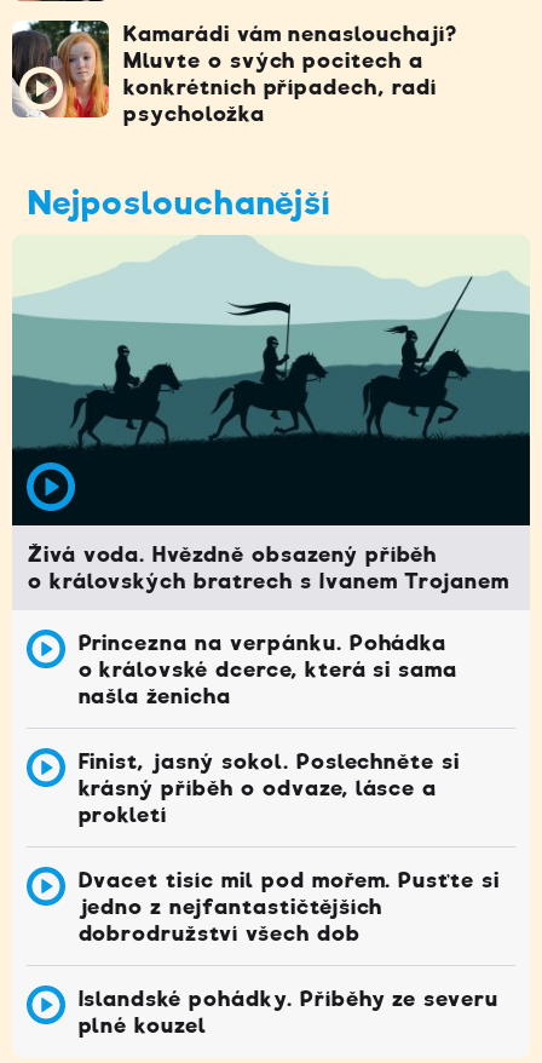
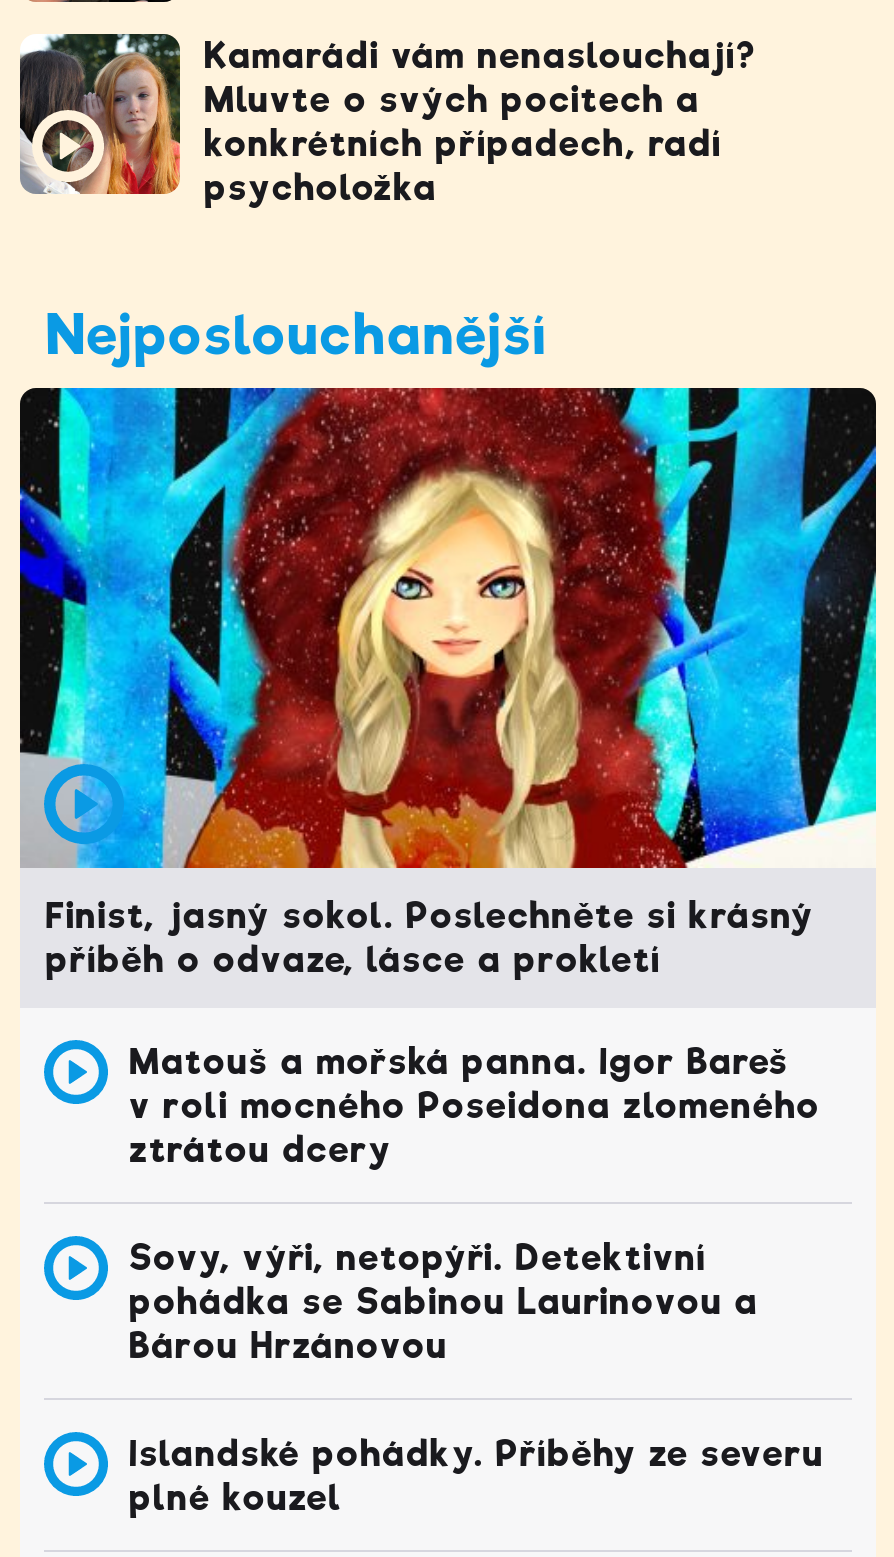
[11,235,531,945] [image] | Živá voda. Hvězdně obsazený příběh | o královských bratrech s Ivanem Trojanem | Princezna na verpánku. Pohádka | o královské dcerce, která si sama | našla ženicha | Finist, jasný sokol. Poslechněte si | krásný příběh o odvaze, lásce a | prokletí | Dvacet tisíc mil pod mořem. Pusťte si | jedno z nejfantastičtějších | dobrodružství všech dob -> [18,386,878,1366] [image] | Finist, jasný sokol. Poslechněte si krásný | příběh o odvaze, lásce a prokletí | Matouš a mořská panna. Igor Bareš | v roli mocného Poseidona zlomeného | ztrátou dcery | Sovy, výři, netopýři. Detektivní | pohádka se Sabinou Laurinovou a | Bárou Hrzánovou

